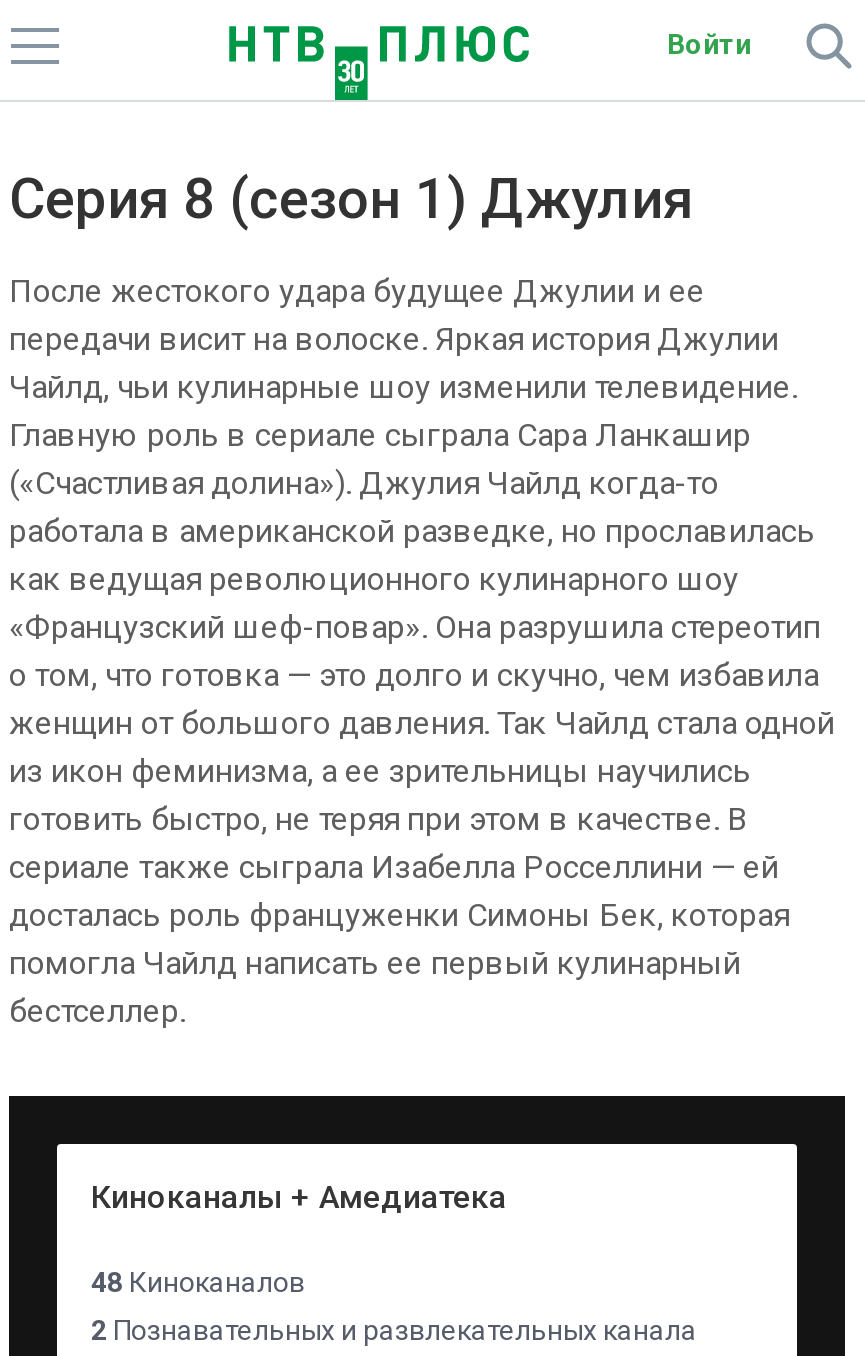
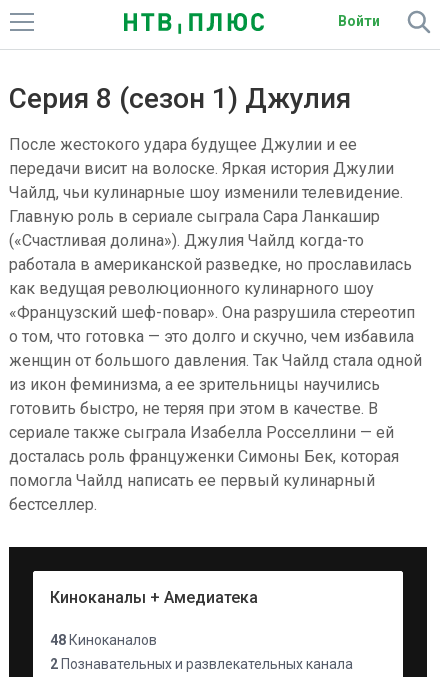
[227,24,531,102] [image] -> [119,12,269,49] [image]

